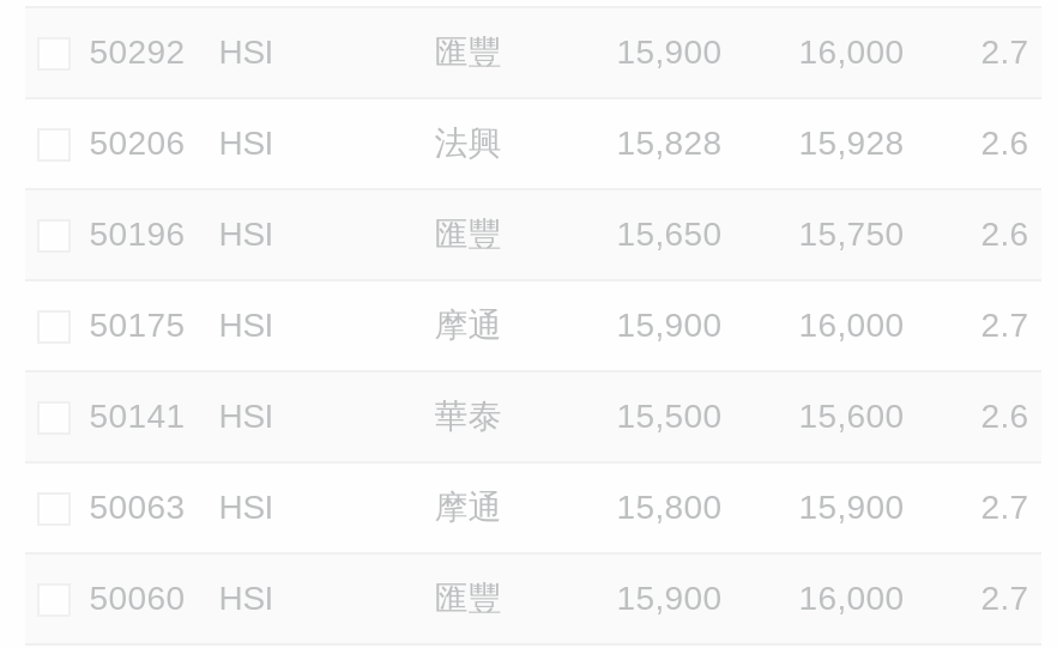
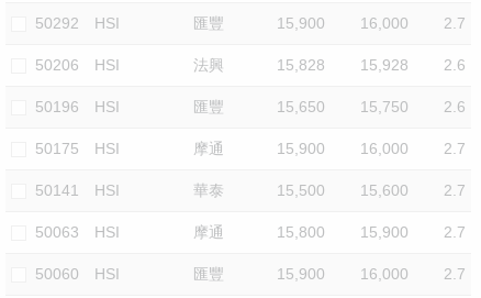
[617,396,1029,435] 15,500 15,600 2.6 -> [277,181,465,199] 15,500 15,600 2.7

